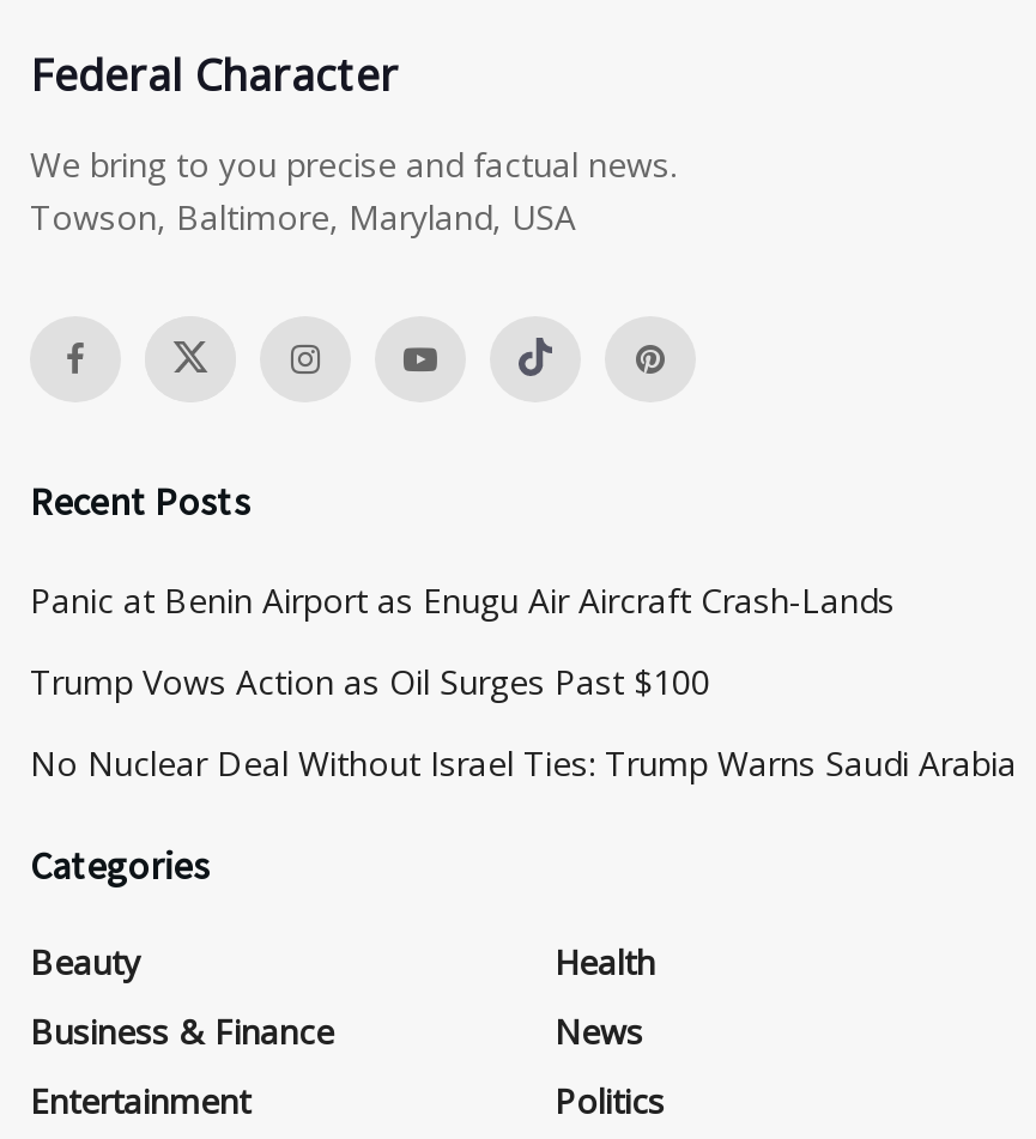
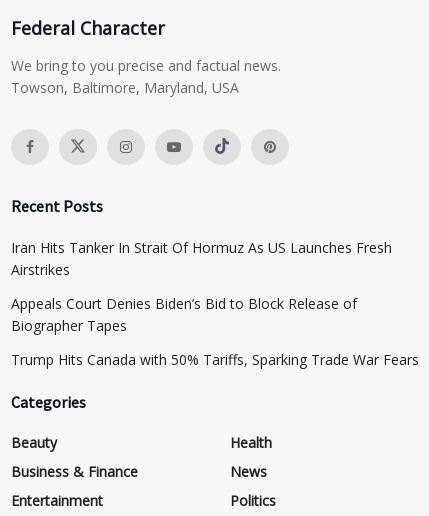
[30,578,895,623] Panic at Benin Airport as Enugu Air Aircraft Crash-Lands -> [11,238,392,279] Iran Hits Tanker In Strait Of Hormuz As US Launches Fresh | Airstrikes
[30,659,710,705] Trump Vows Action as Oil Surges Past $100 -> [11,294,357,335] Appeals Court Denies Biden’s Bid to Block Release of | Biographer Tapes
[30,741,1017,786] No Nuclear Deal Without Israel Ties: Trump Warns Saudi Arabia -> [11,350,419,369] Trump Hits Canada with 50% Tariffs, Sparking Trade War Fears

